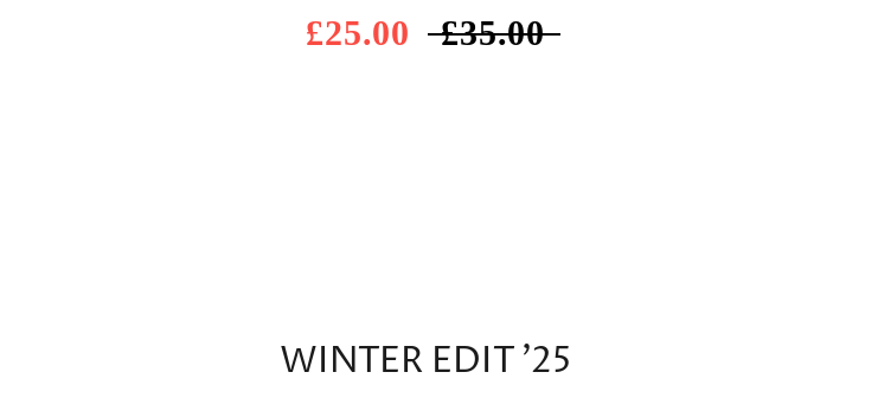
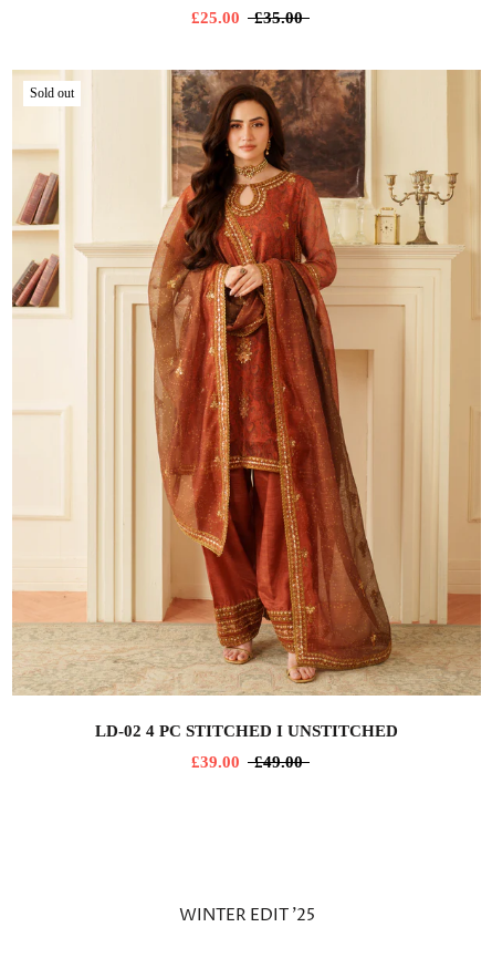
none -> [11,69,482,697] [image] | Sold out
none -> [95,722,398,771] LD-02 4 PC STITCHED I UNSTITCHED | £39.00 | £49.00

